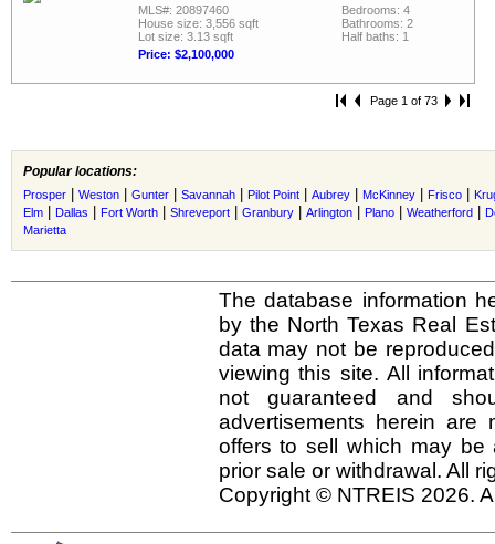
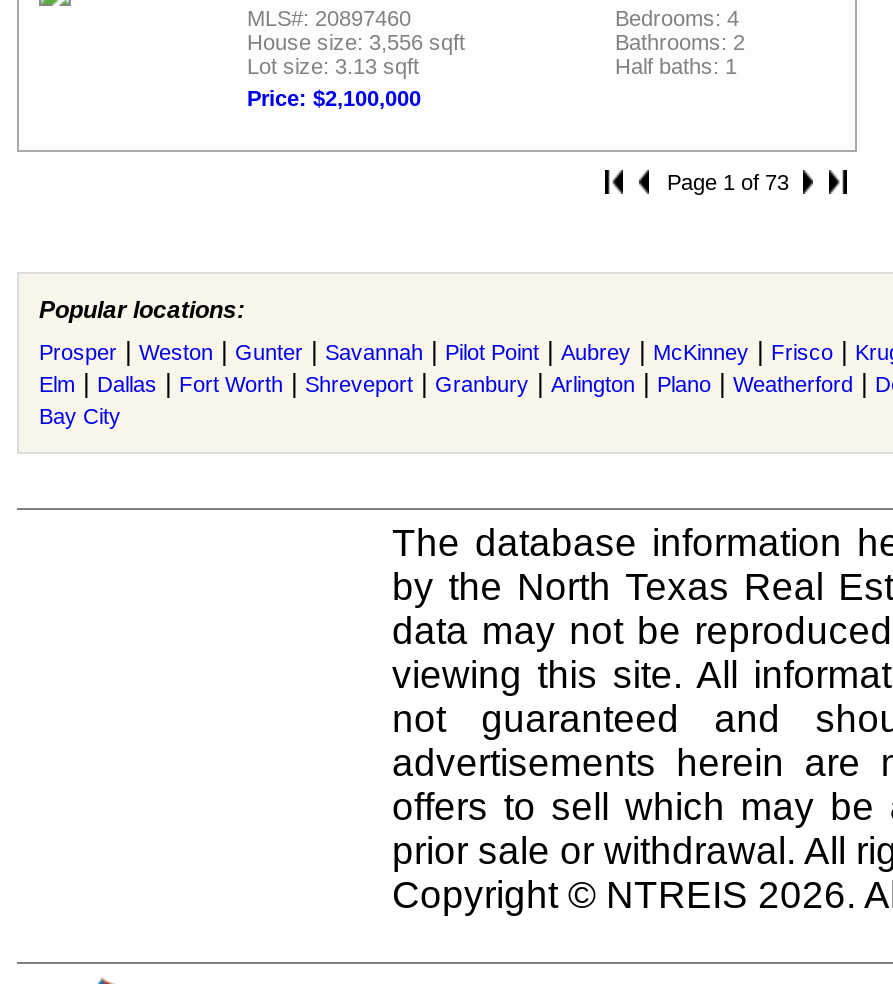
[23,223,66,237] Marietta -> [39,404,121,428] Bay City

